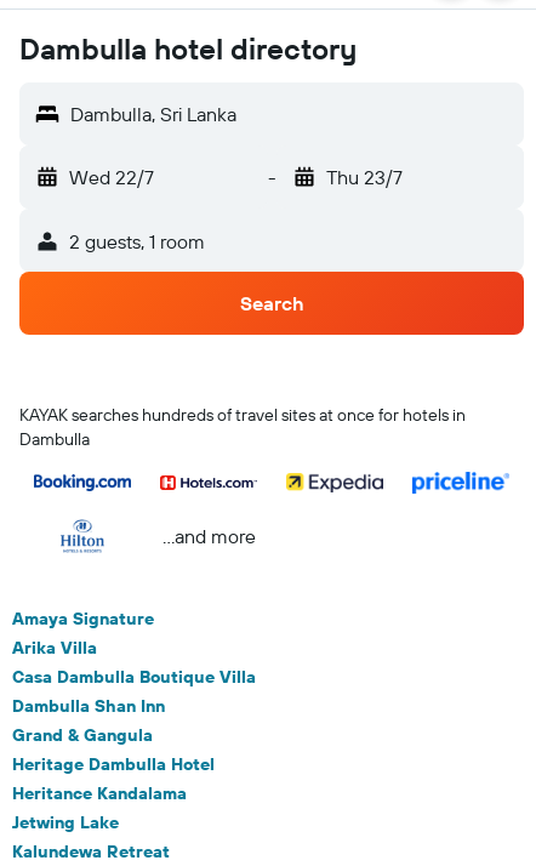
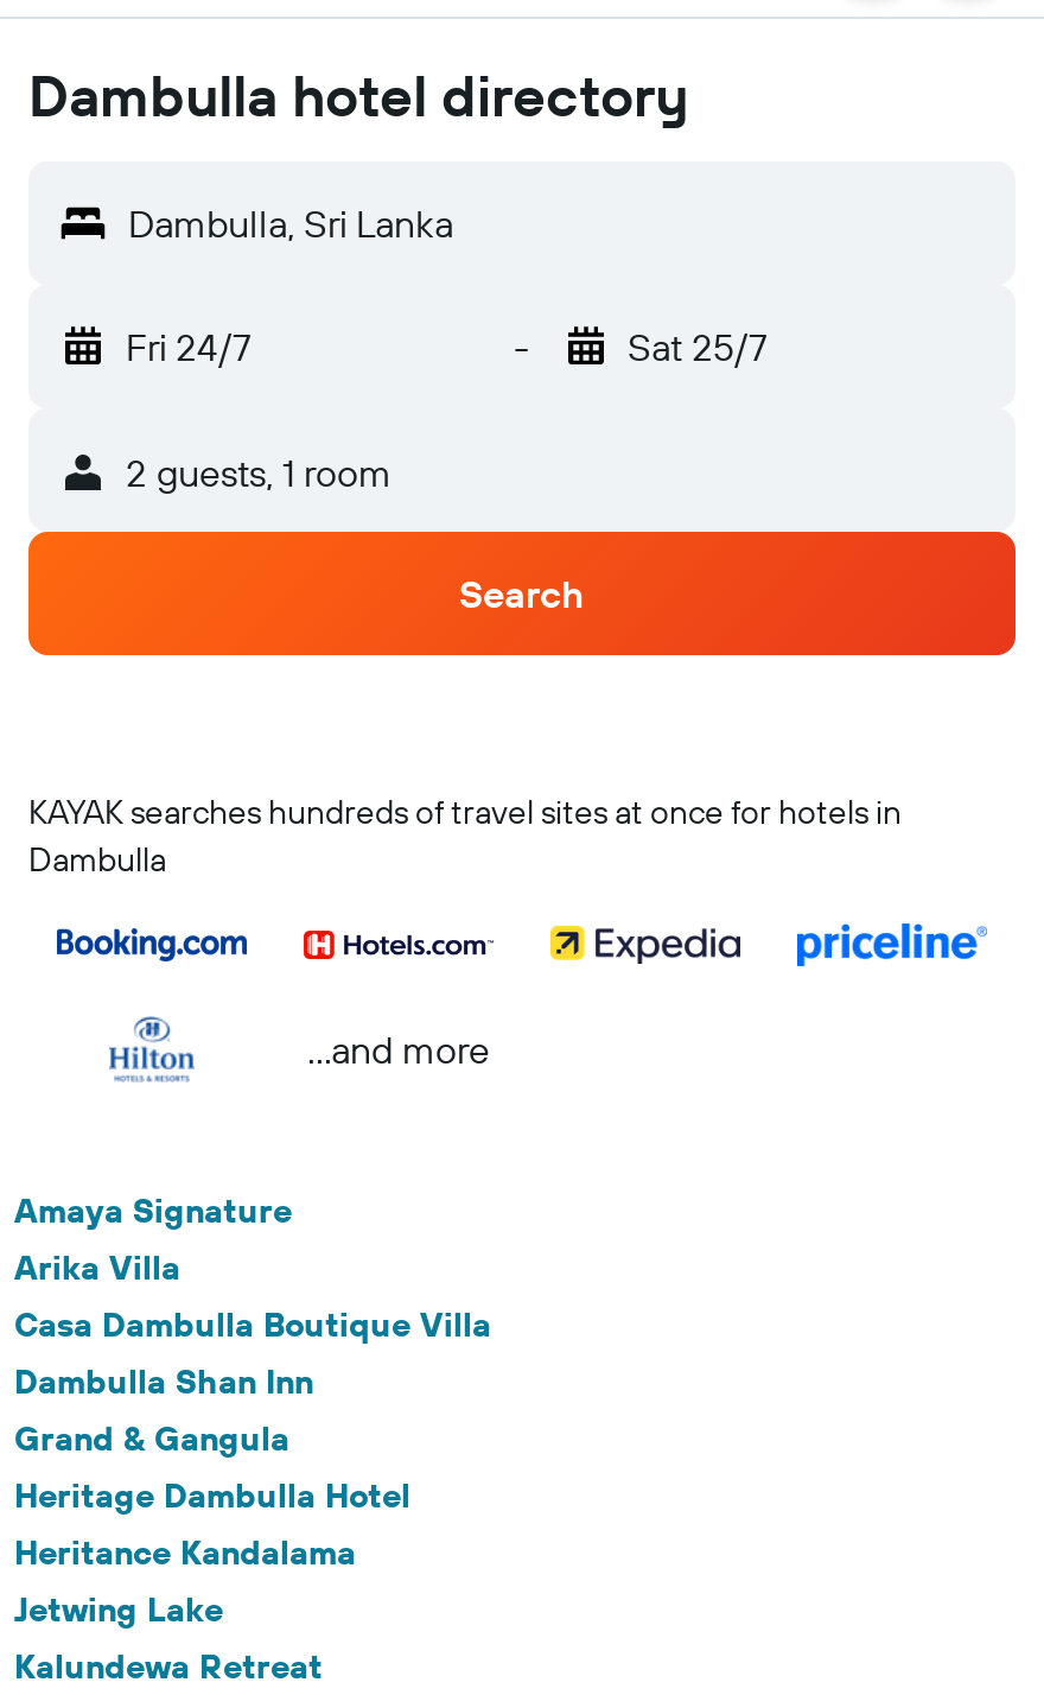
[69,165,154,189] Wed 22/7 -> [126,323,252,370] Fri 24/7
[326,165,402,189] Thu 23/7 -> [628,323,768,370] Sat 25/7

